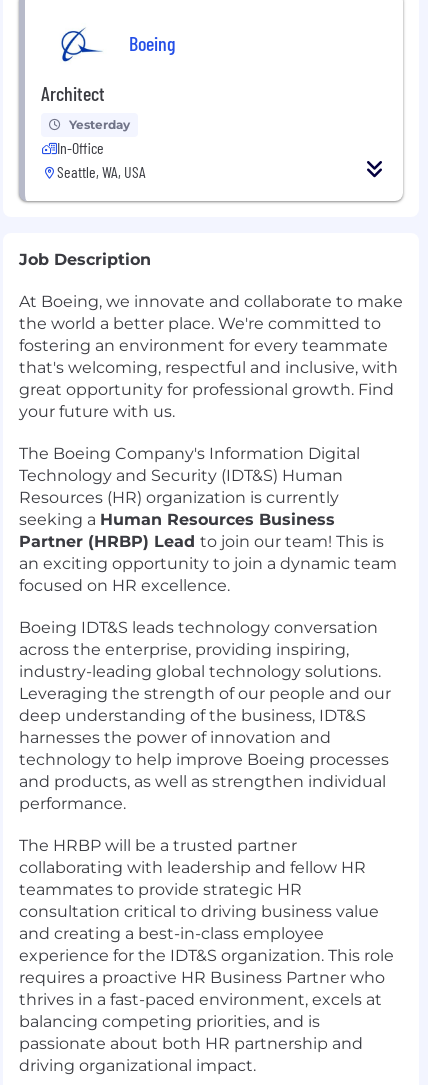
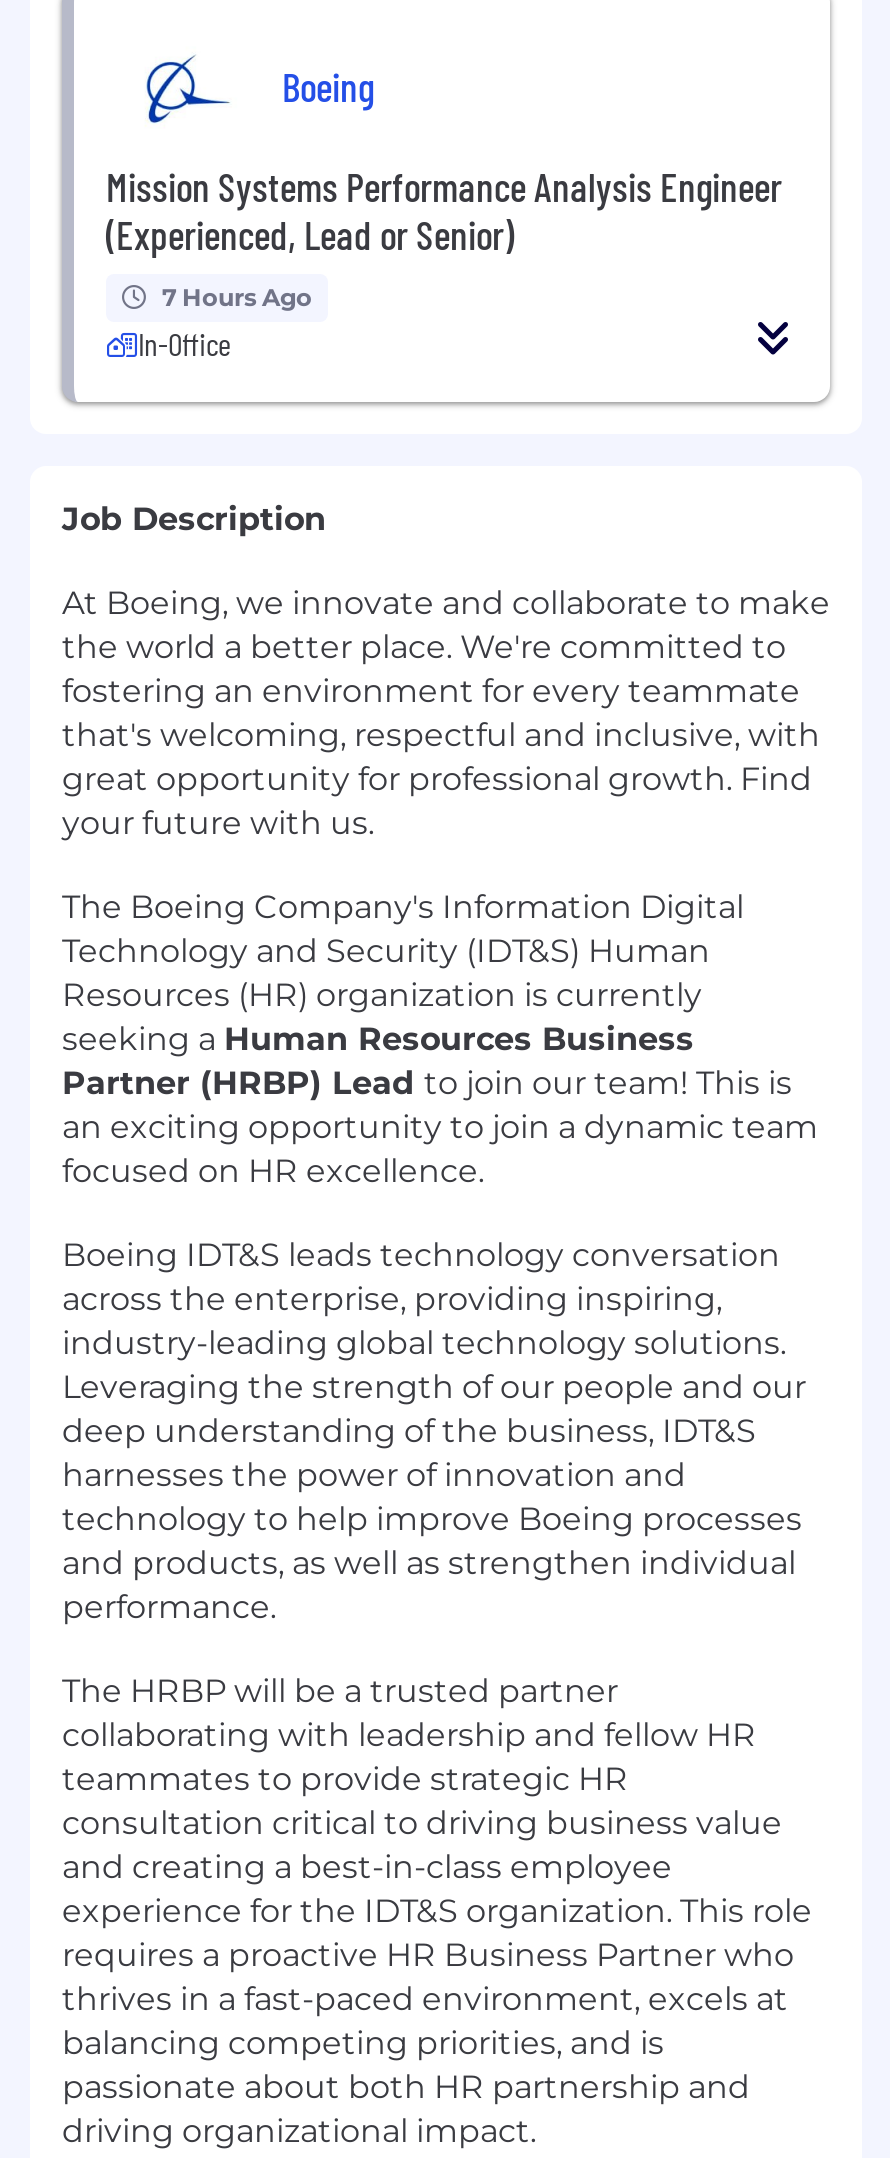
[41,81,105,105] Architect -> [106,161,782,257] Mission Systems Performance Analysis Engineer | (Experienced, Lead or Senior)
[69,117,130,132] Yesterday -> [162,281,312,311] 7 Hours Ago
moved [57,138,104,157] -> [138,323,232,361]: In-Office
[57,162,146,181] Seattle, WA, USA -> none

